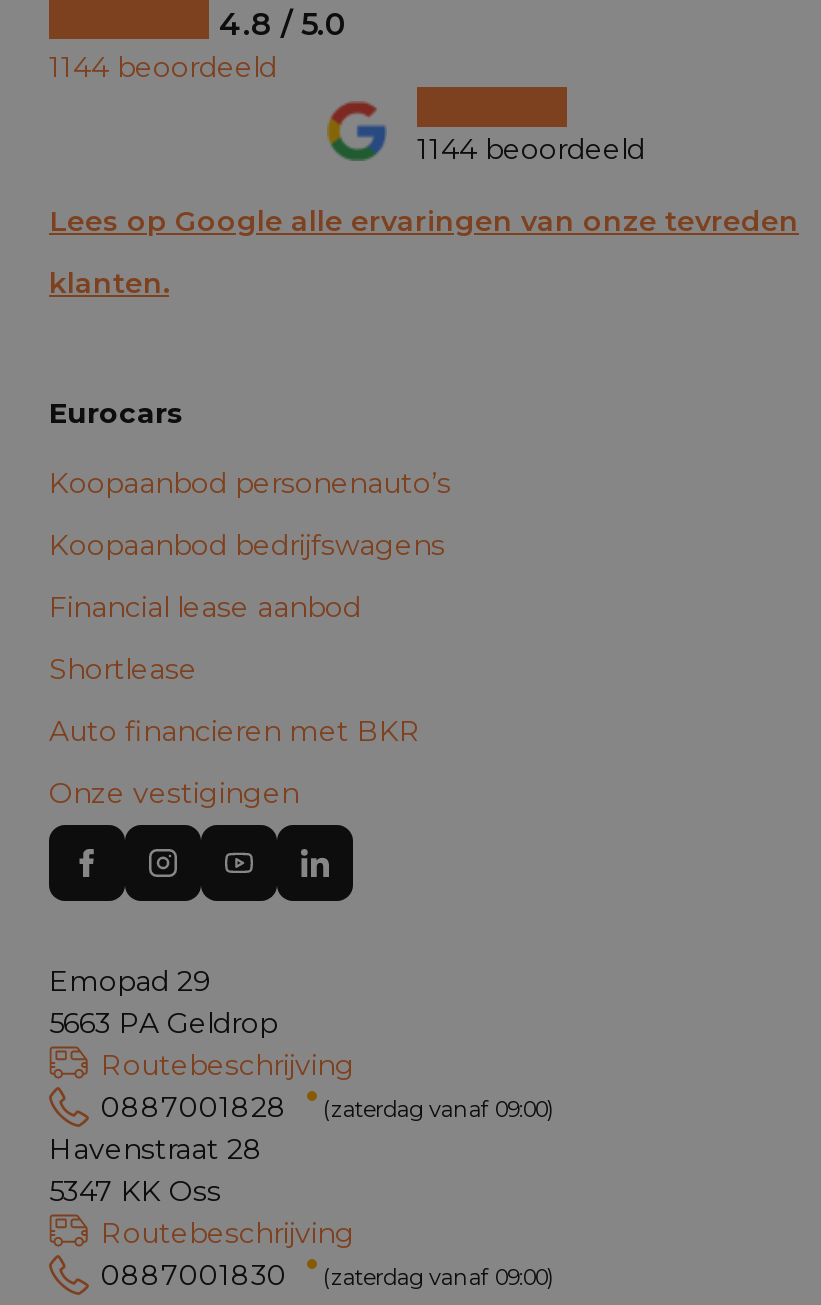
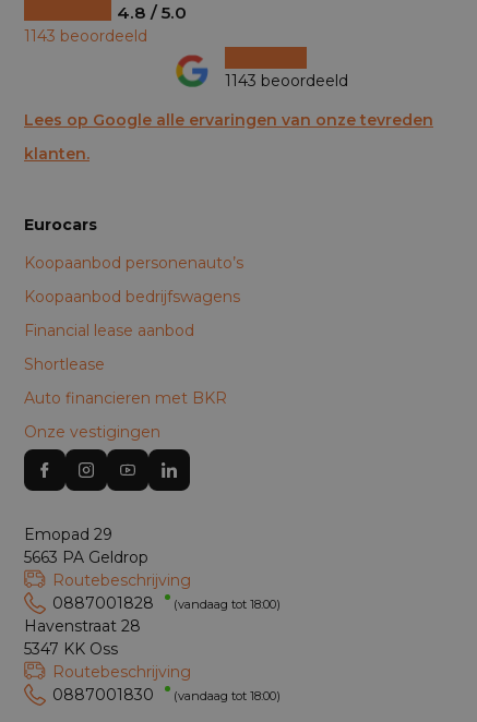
[49,49,277,85] 1144 beoordeeld -> [24,27,147,46] 1143 beoordeeld
[417,131,645,167] 1144 beoordeeld -> [225,71,348,91] 1143 beoordeeld
[323,1095,555,1123] (zaterdag vanaf 09:00) -> [174,597,281,612] (vandaag tot 18:00)
[323,1263,555,1291] (zaterdag vanaf 09:00) -> [174,689,281,704] (vandaag tot 18:00)

